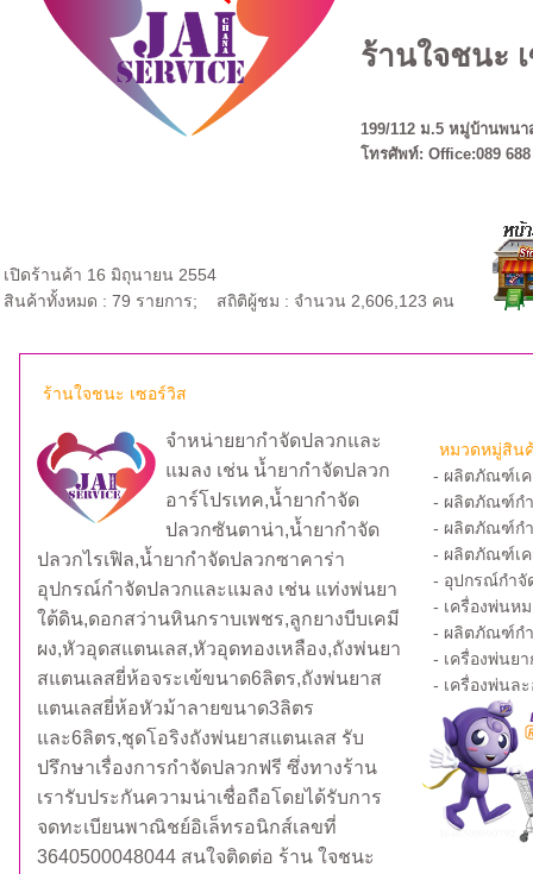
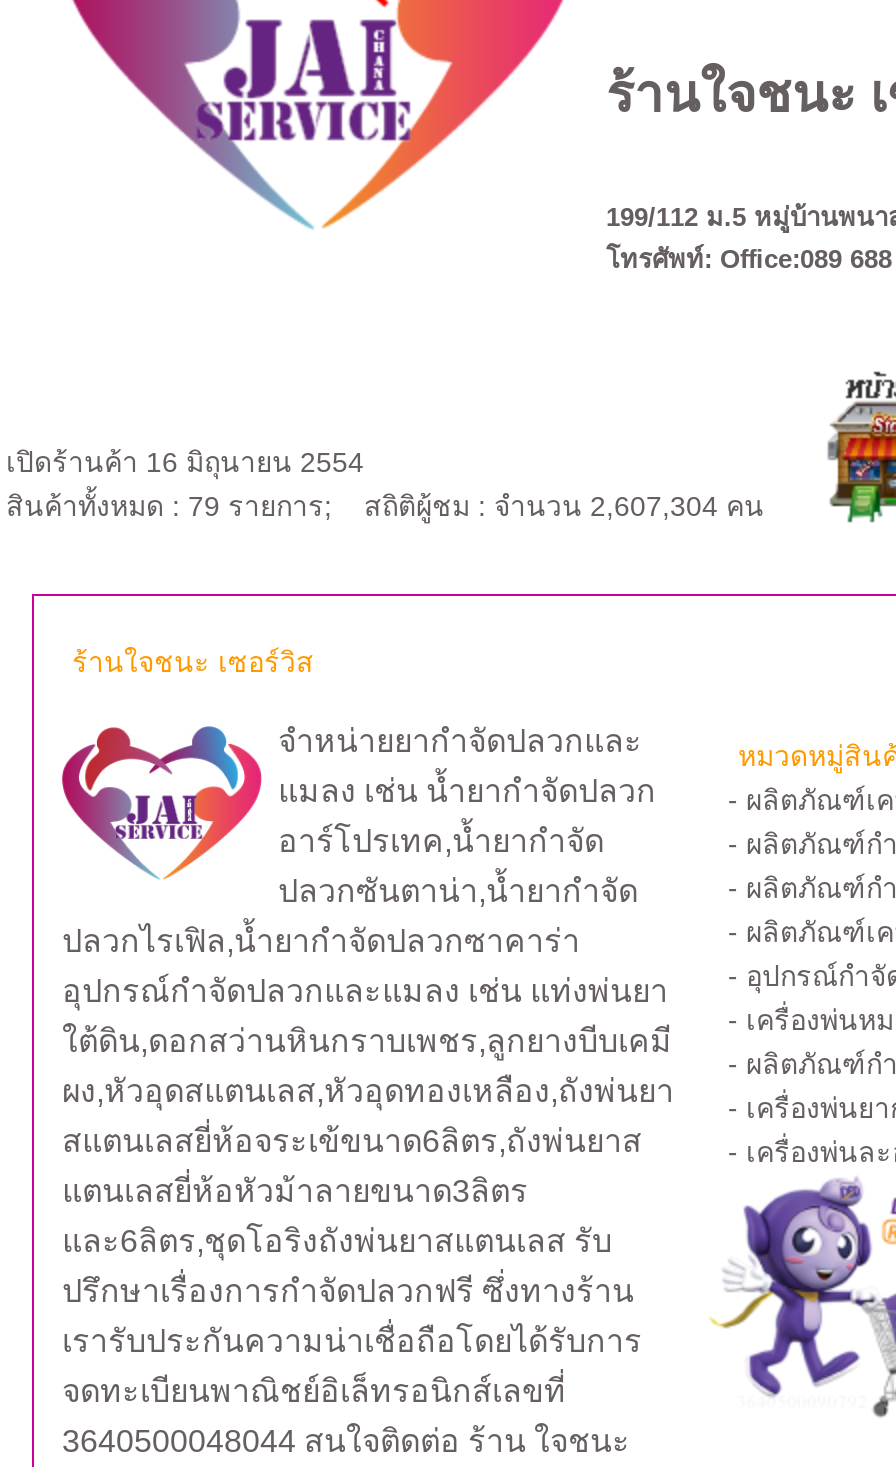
[4,291,459,310] สินค้าทั้งหมด : 79 รายการ; สถิติผู้ชม : จำนวน 2,606,123 คน -> [6,490,772,522] สินค้าทั้งหมด : 79 รายการ; สถิติผู้ชม : จำนวน 2,607,304 คน

